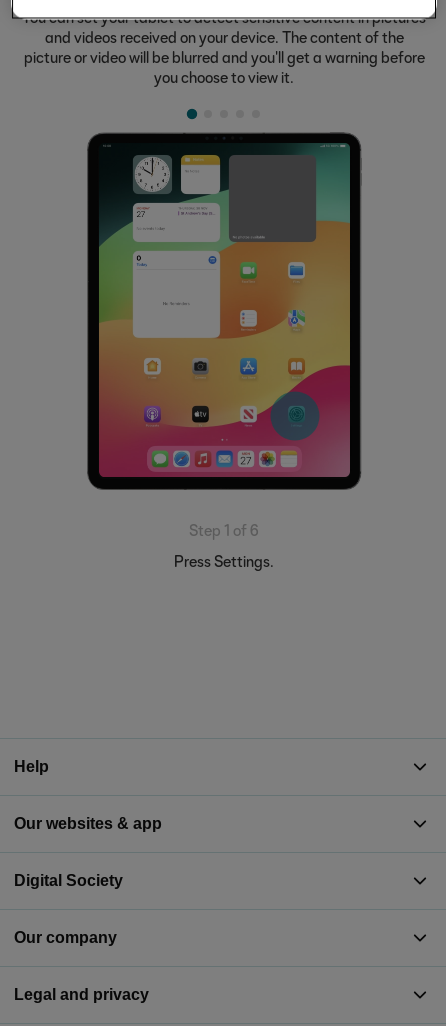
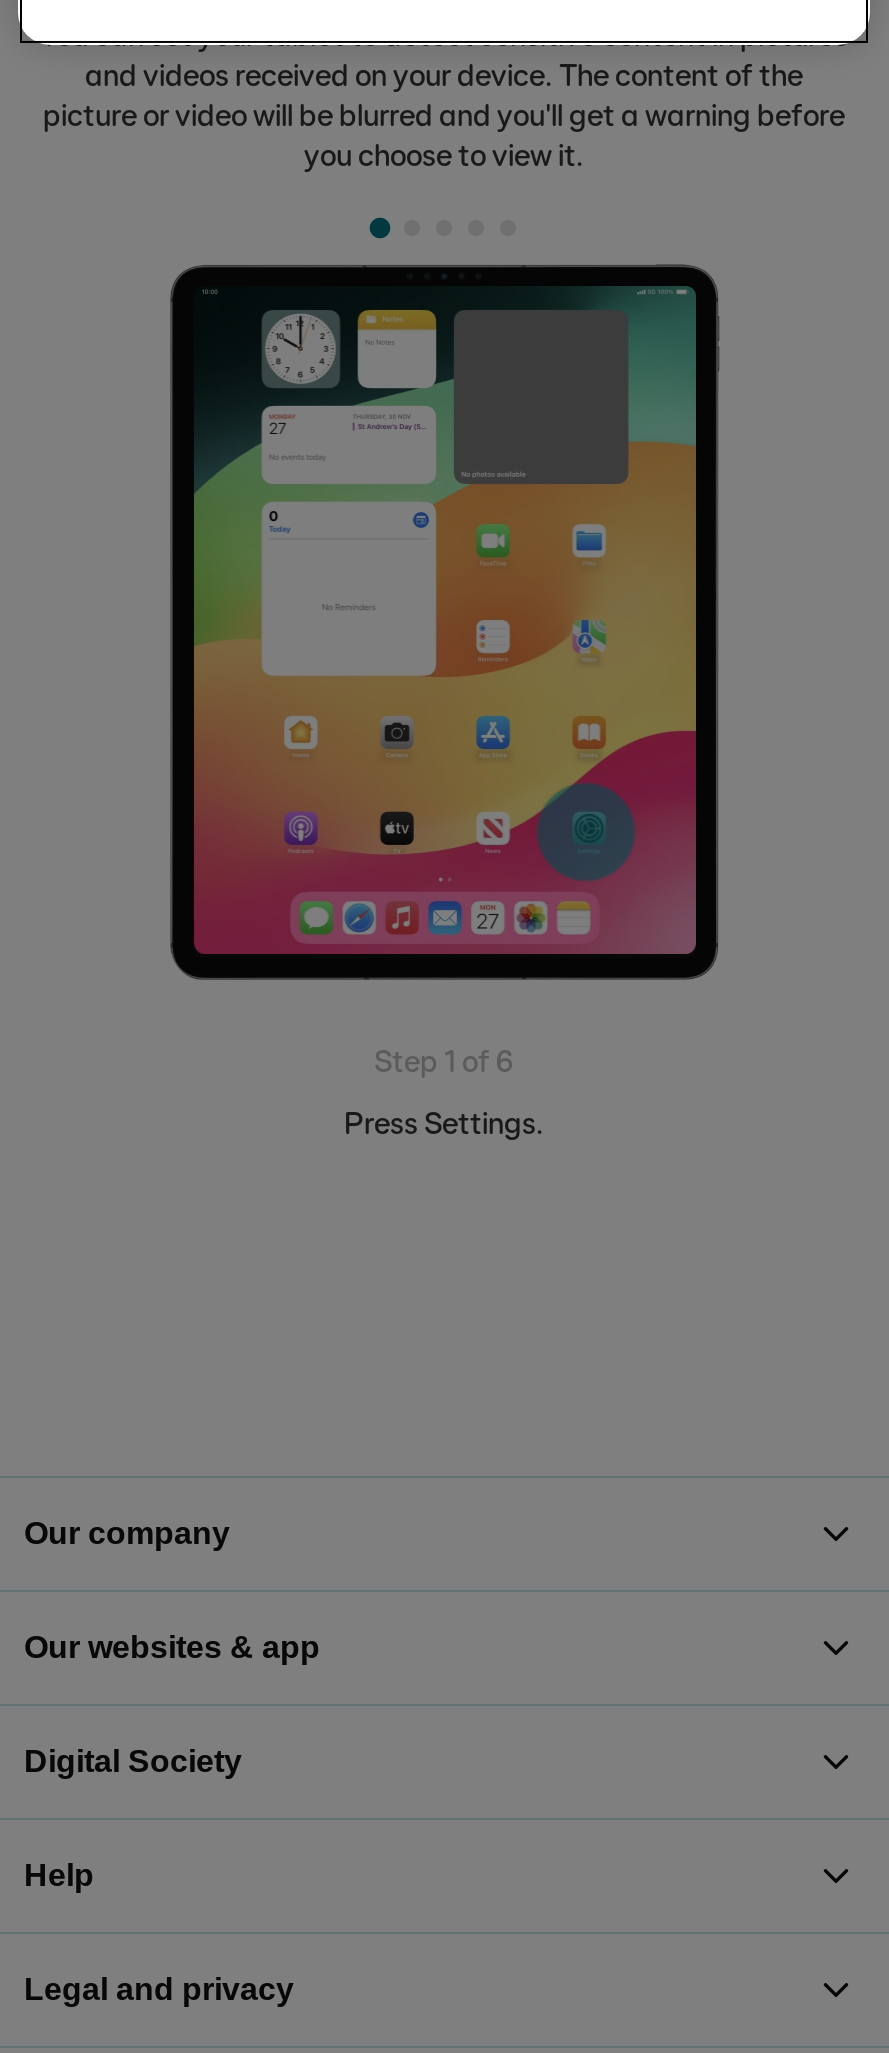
moved [14,758,49,775] -> [24,1858,94,1892]: Help
moved [14,929,117,946] -> [24,1516,230,1550]: Our company

